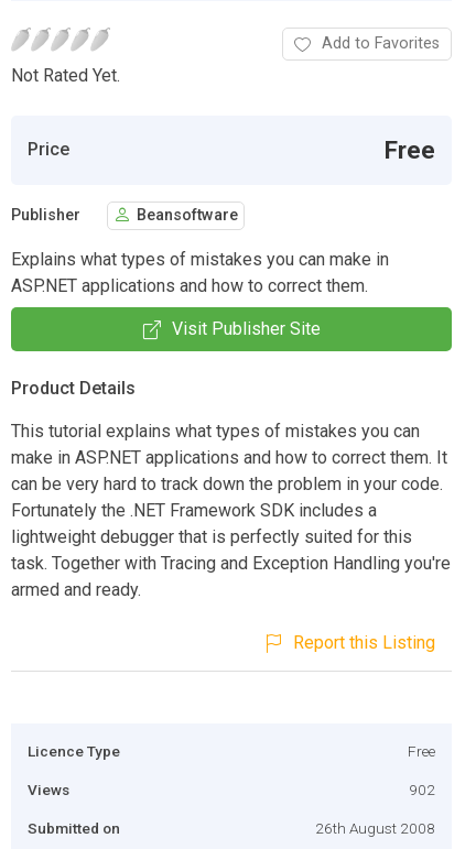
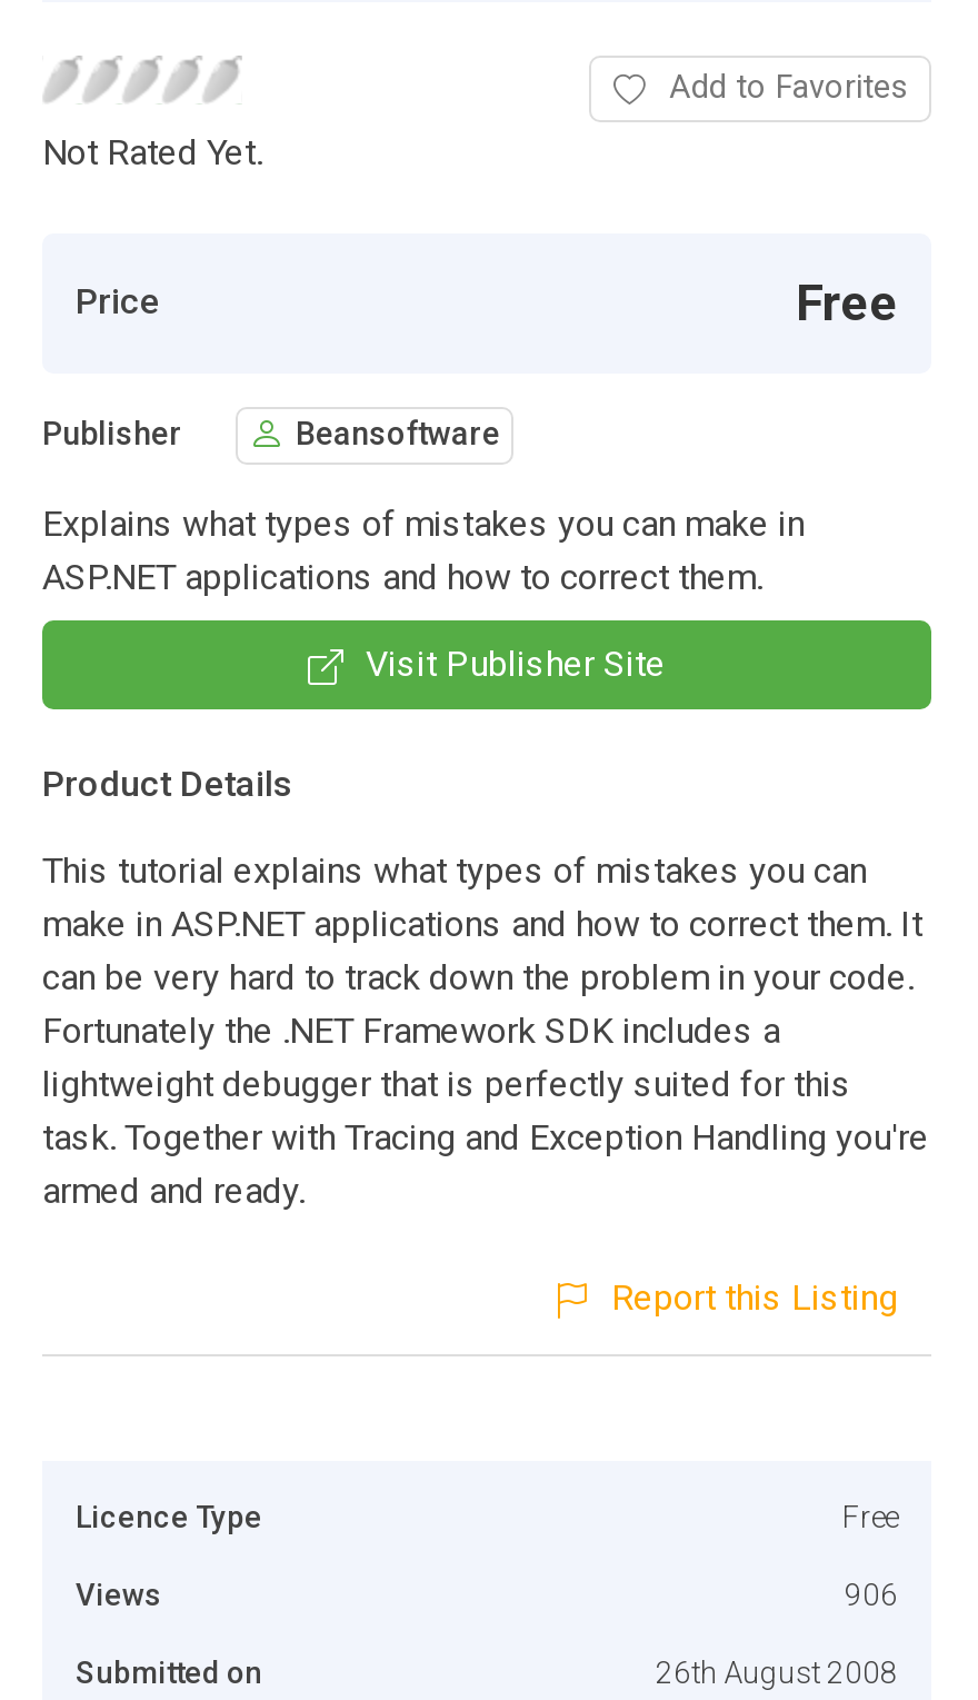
[409,781,435,798] 902 -> [845,1576,898,1612] 906

